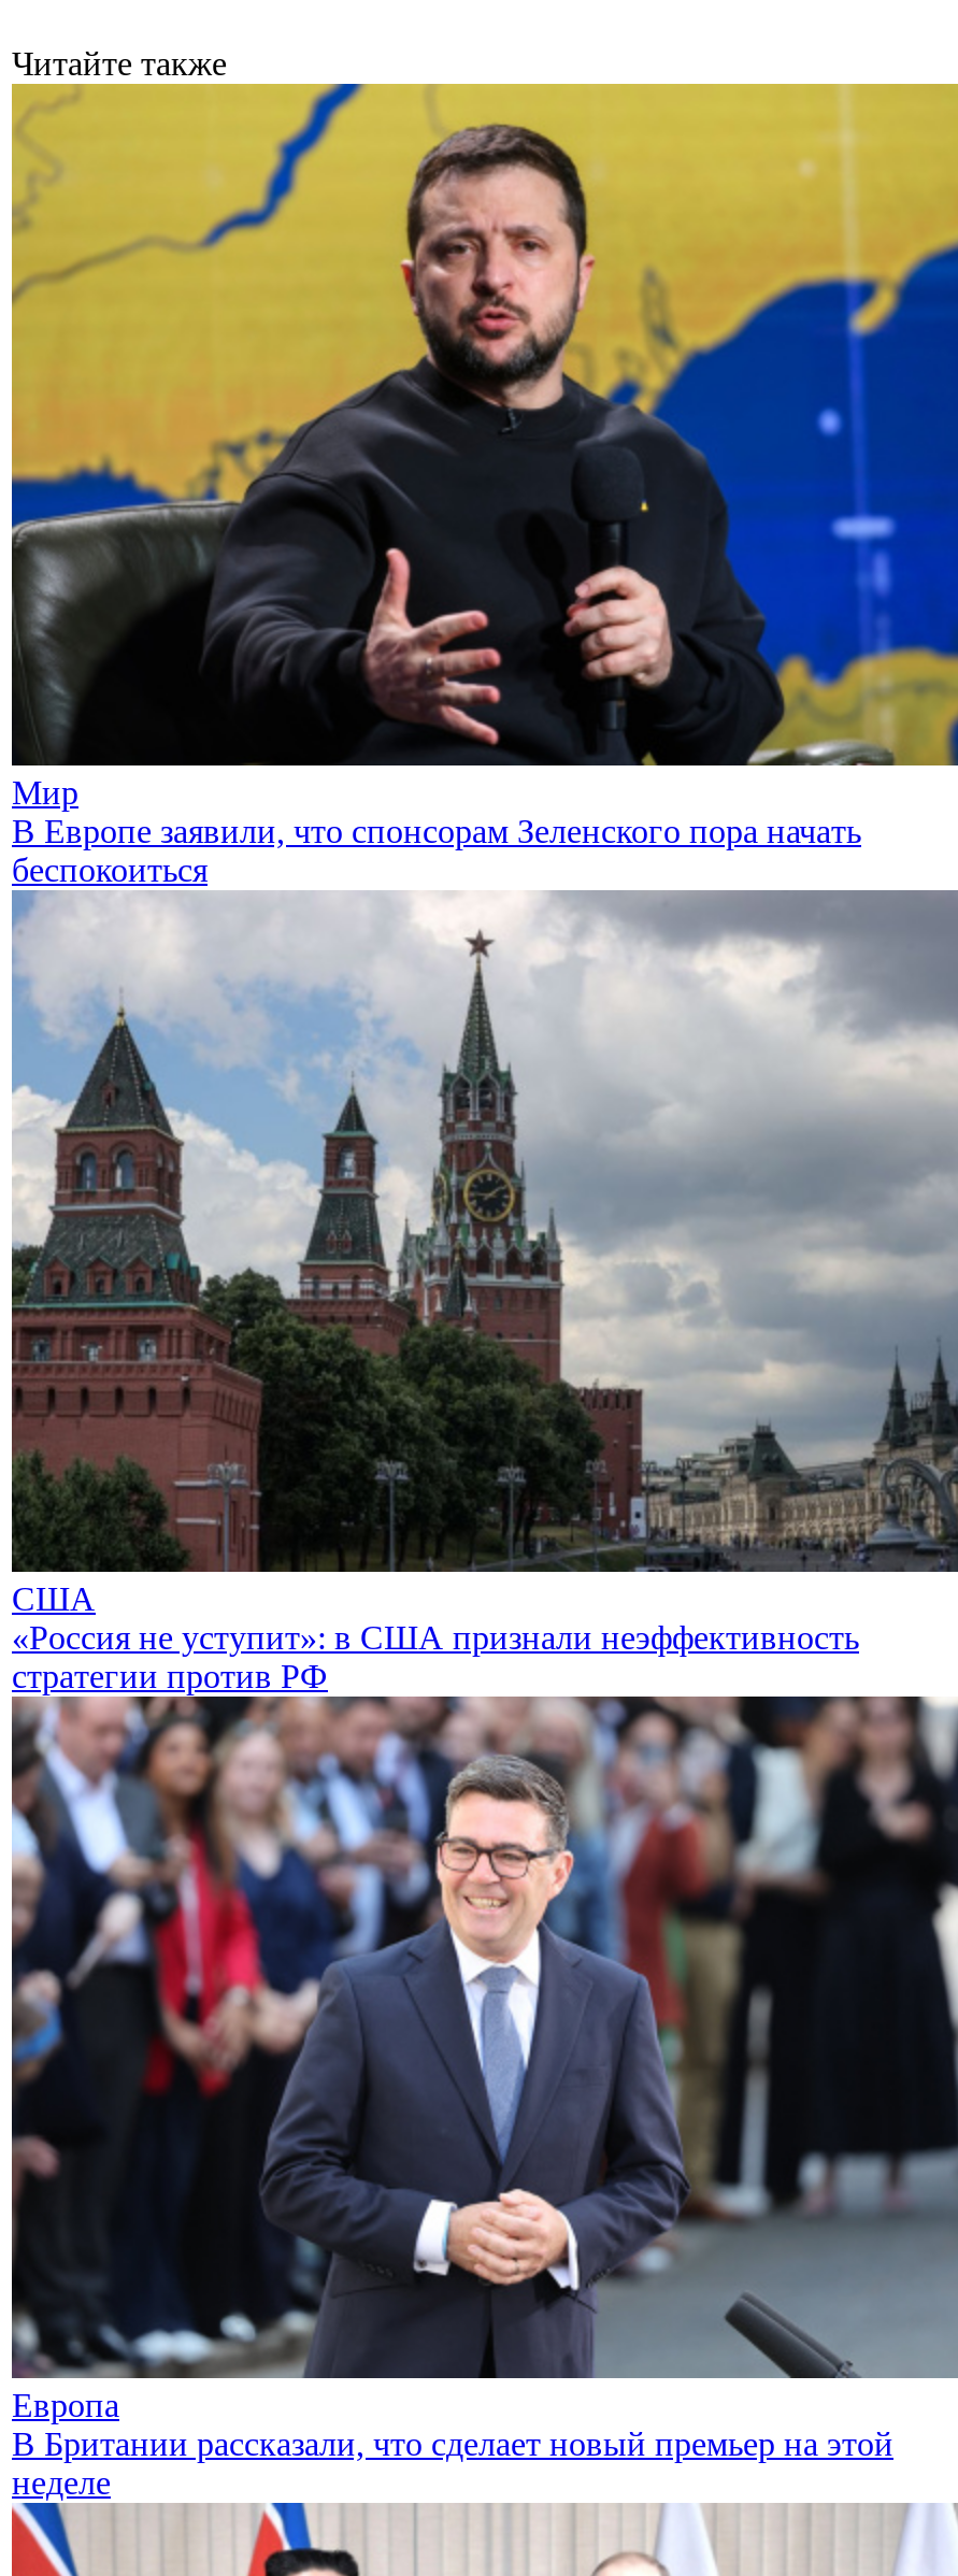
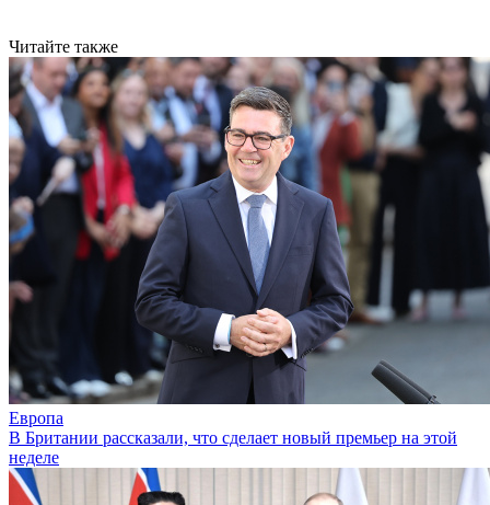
[10,82,952,888] [image] | Мир | В Европе заявили, что спонсорам Зеленского пора начать | беспокоиться -> none
[10,890,952,1694] [image] | США | «Россия не уступит»: в США признали неэффективность | стратегии против РФ -> none

